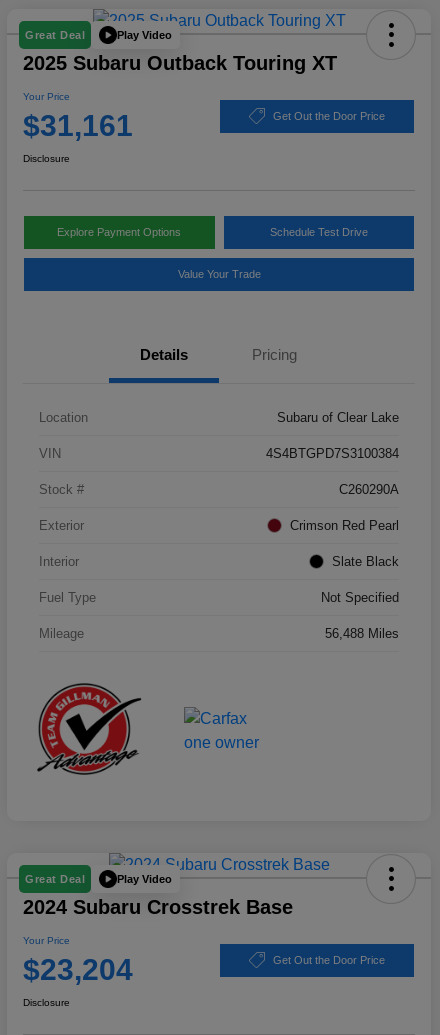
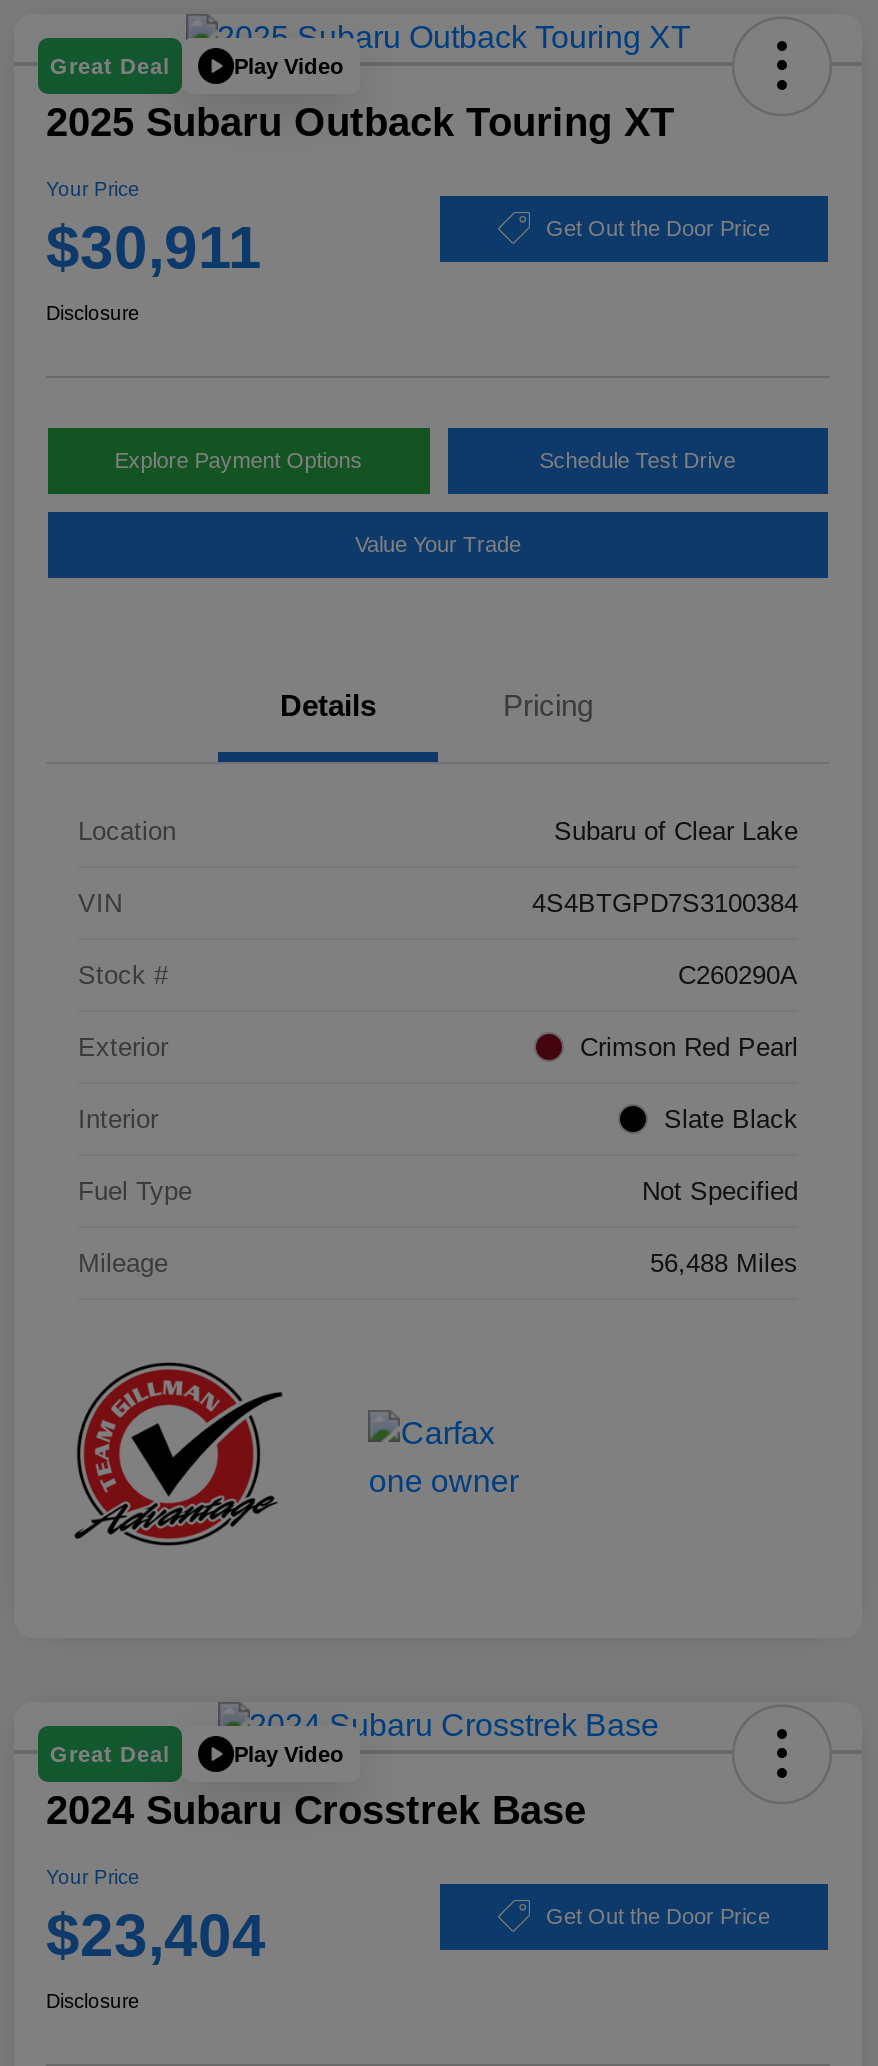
[23,109,133,142] $31,161 -> [46,214,262,280] $30,911
[23,953,133,986] $23,204 -> [46,1902,266,1968] $23,404

